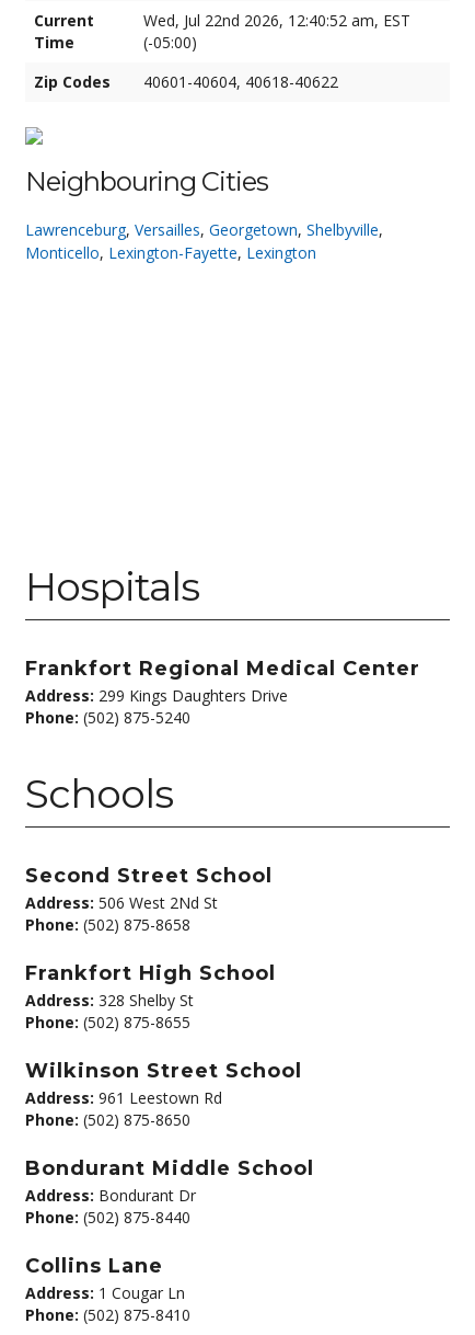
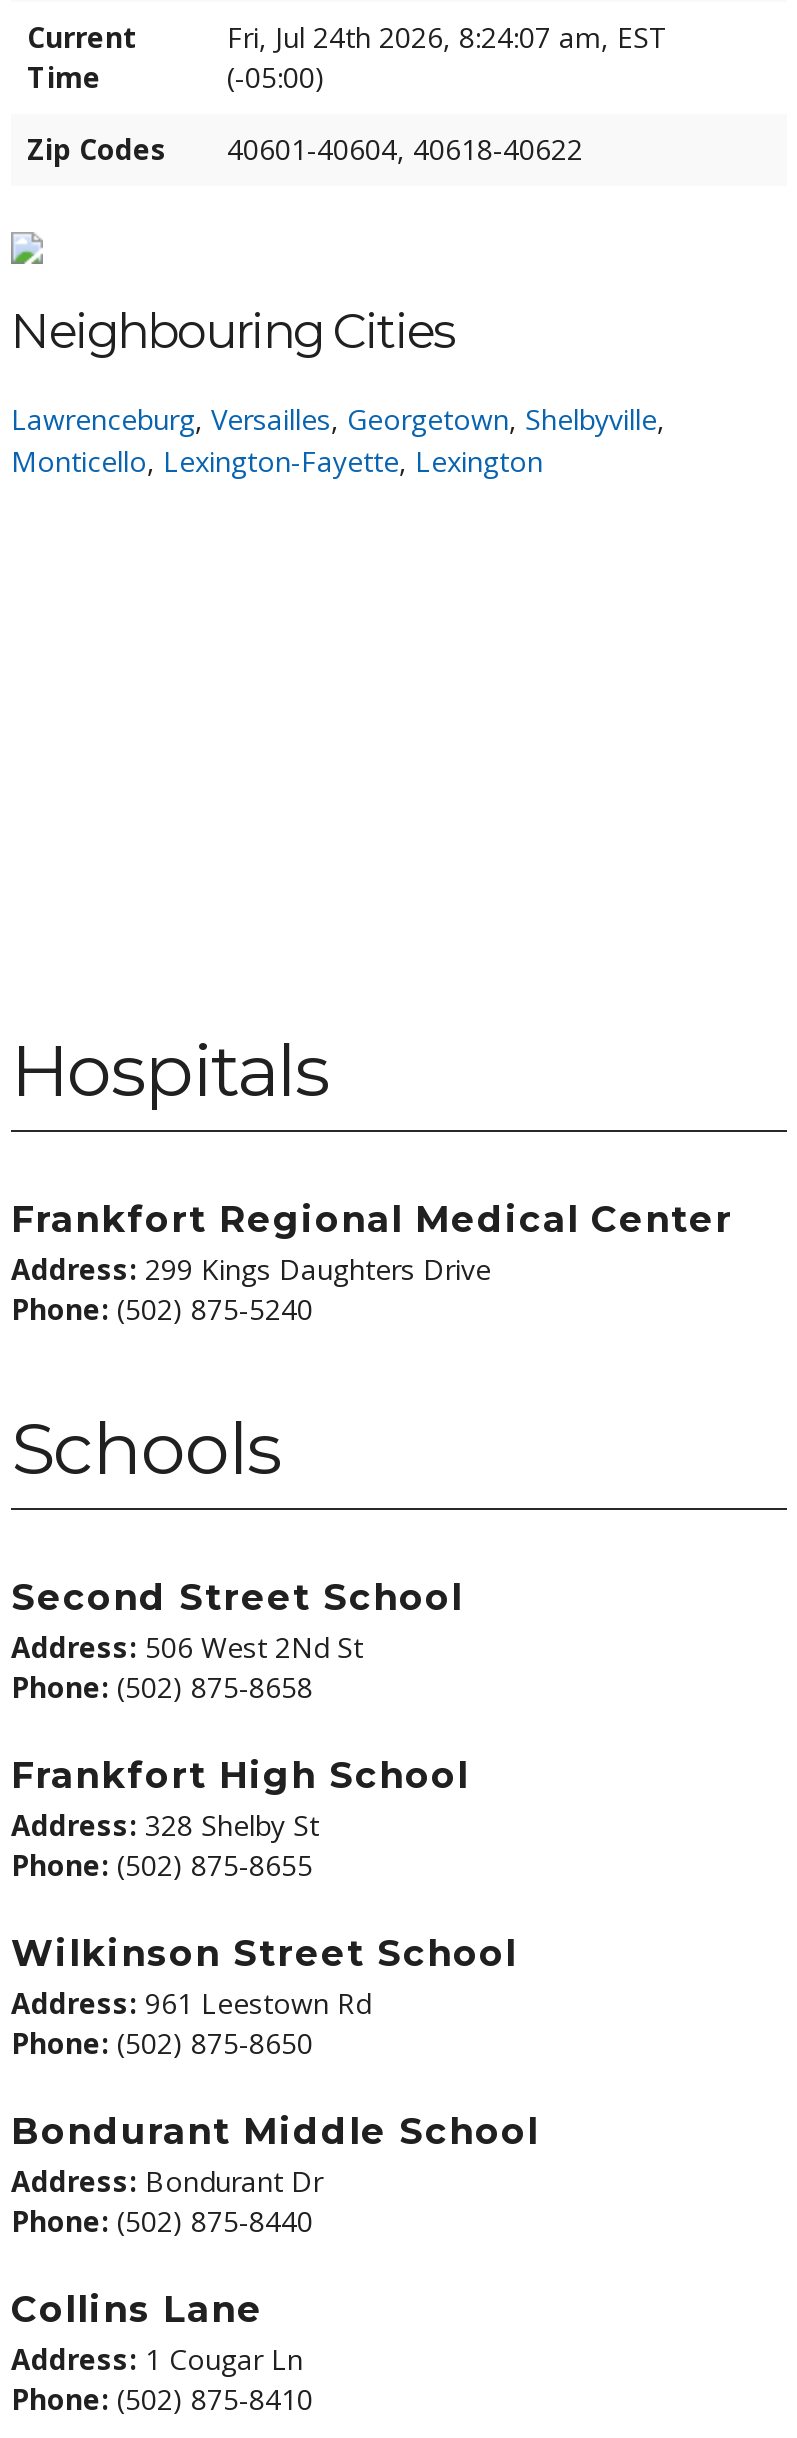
[143,10,410,31] Wed, Jul 22nd 2026, 12:40:52 am, EST -> [227,18,667,56] Fri, Jul 24th 2026, 8:24:07 am, EST

